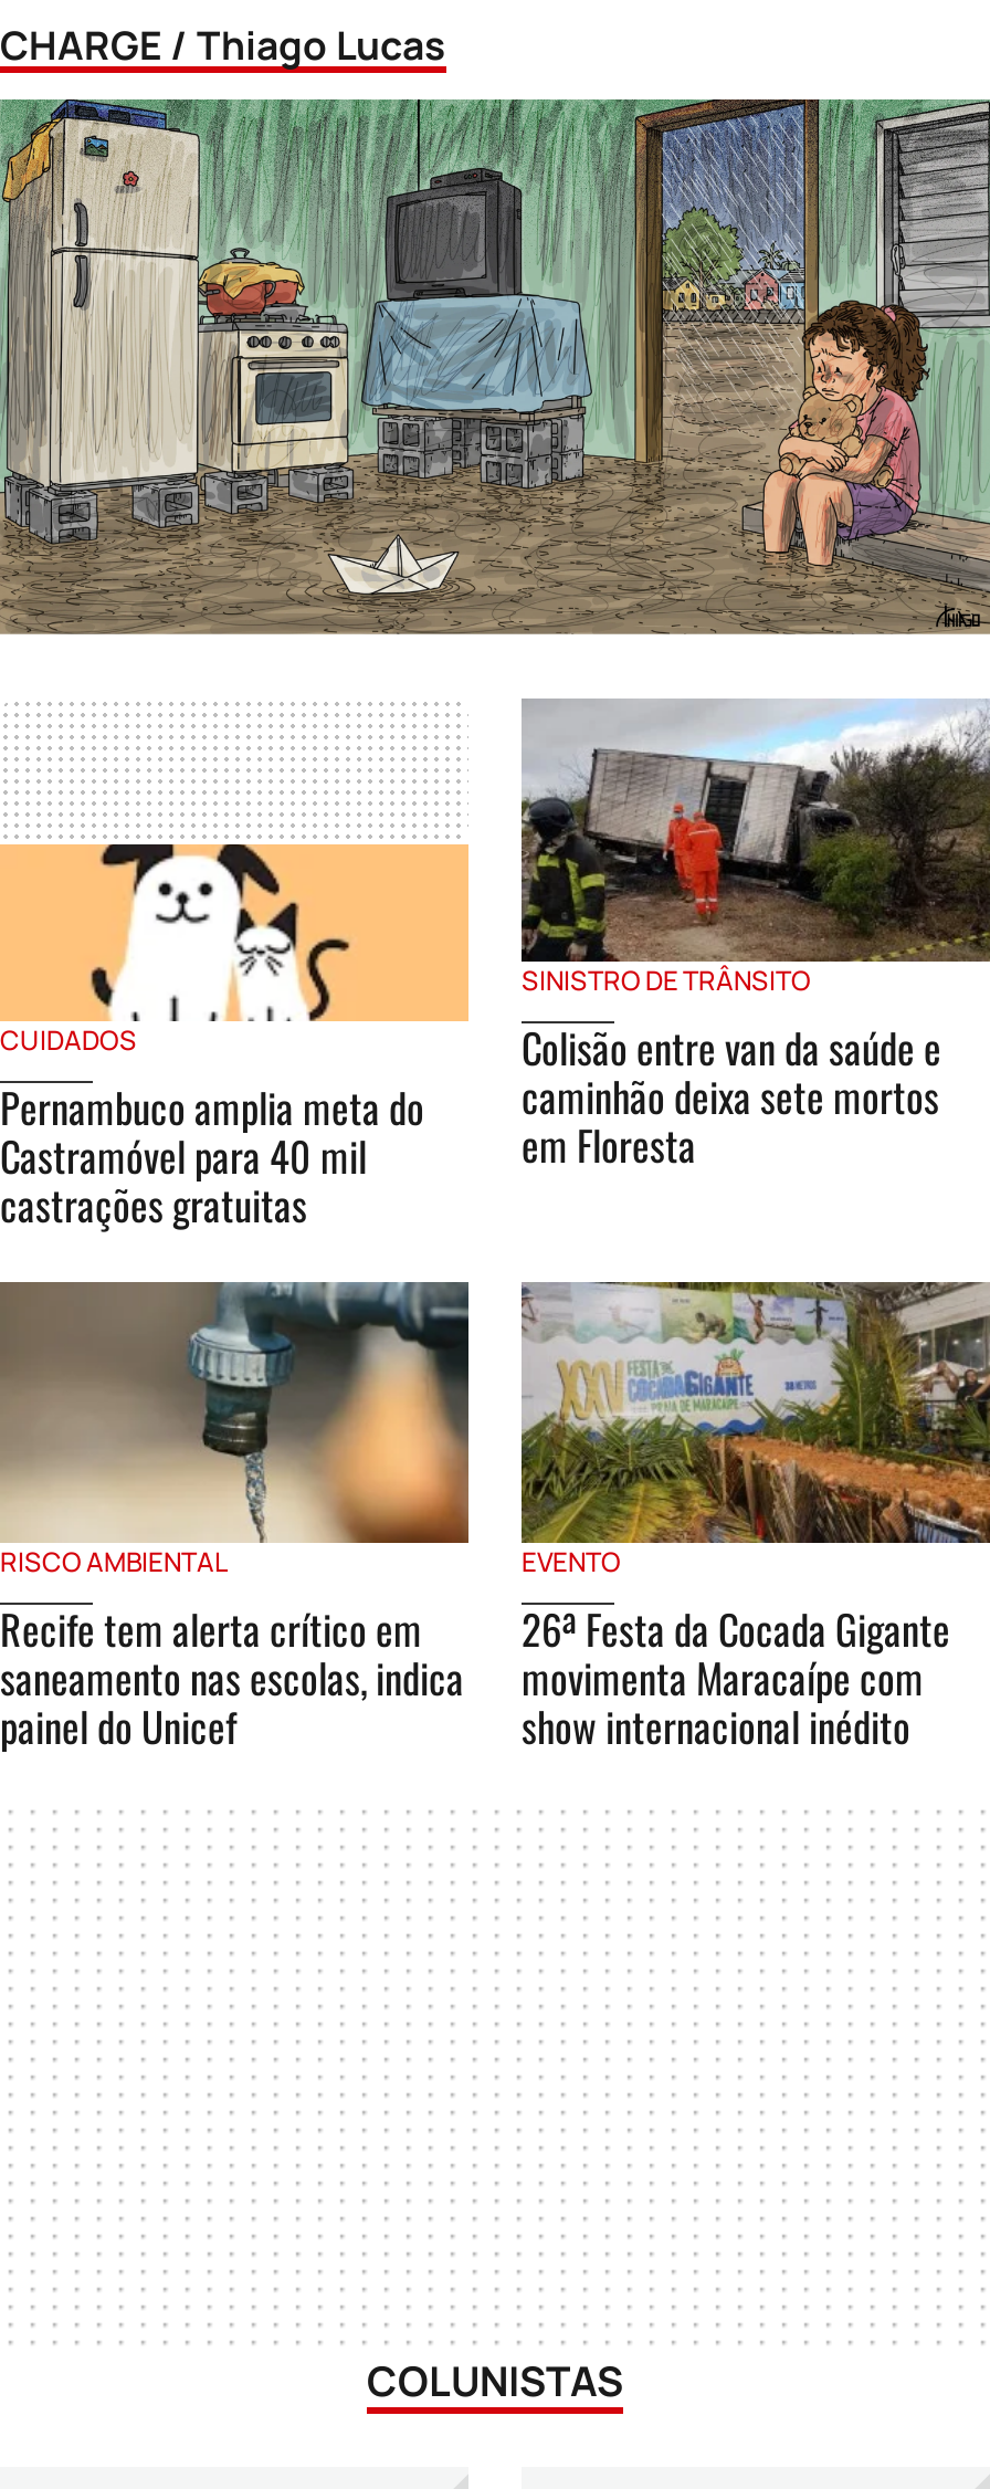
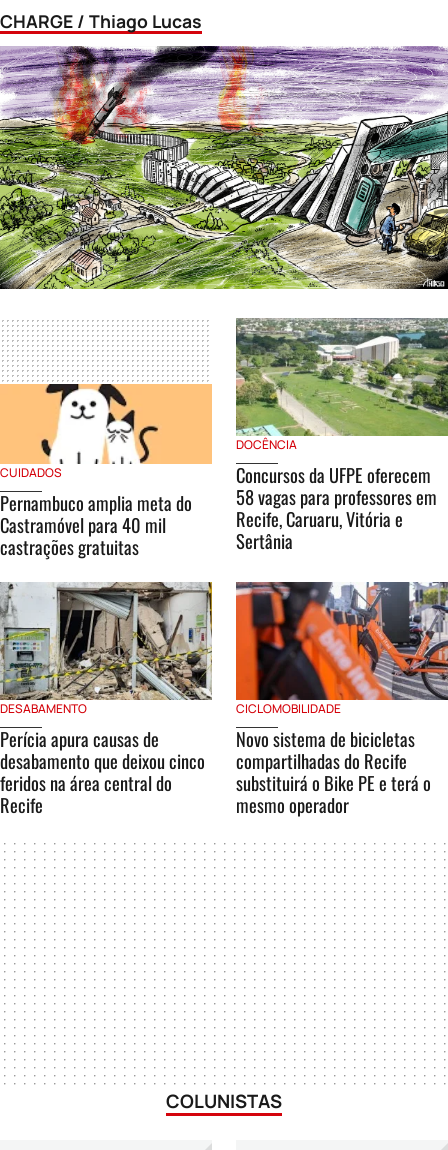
[7,97,983,637] [image] -> [3,45,445,290] [image]
[519,699,983,1173] [image] | SINISTRO DE TRÂNSITO | Colisão entre van da saúde e | caminhão deixa sete mortos | em Floresta -> [235,317,445,554] [image] | DOCÊNCIA | Concursos da UFPE oferecem | 58 vagas para professores em | Recife, Caruaru, Vitória e | Sertânia
[0,1282,471,1755] [image] | RISCO AMBIENTAL | Recife tem alerta crítico em | saneamento nas escolas, indica | painel do Unicef -> [0,582,213,818] [image] | DESABAMENTO | Perícia apura causas de | desabamento que deixou cinco | feridos na área central do | Recife
[519,1280,983,1755] [image] | EVENTO | 26ª Festa da Cocada Gigante | movimenta Maracaípe com | show internacional inédito -> [235,581,445,818] [image] | CICLOMOBILIDADE | Novo sistema de bicicletas | compartilhadas do Recife | substituirá o Bike PE e terá o | mesmo operador

